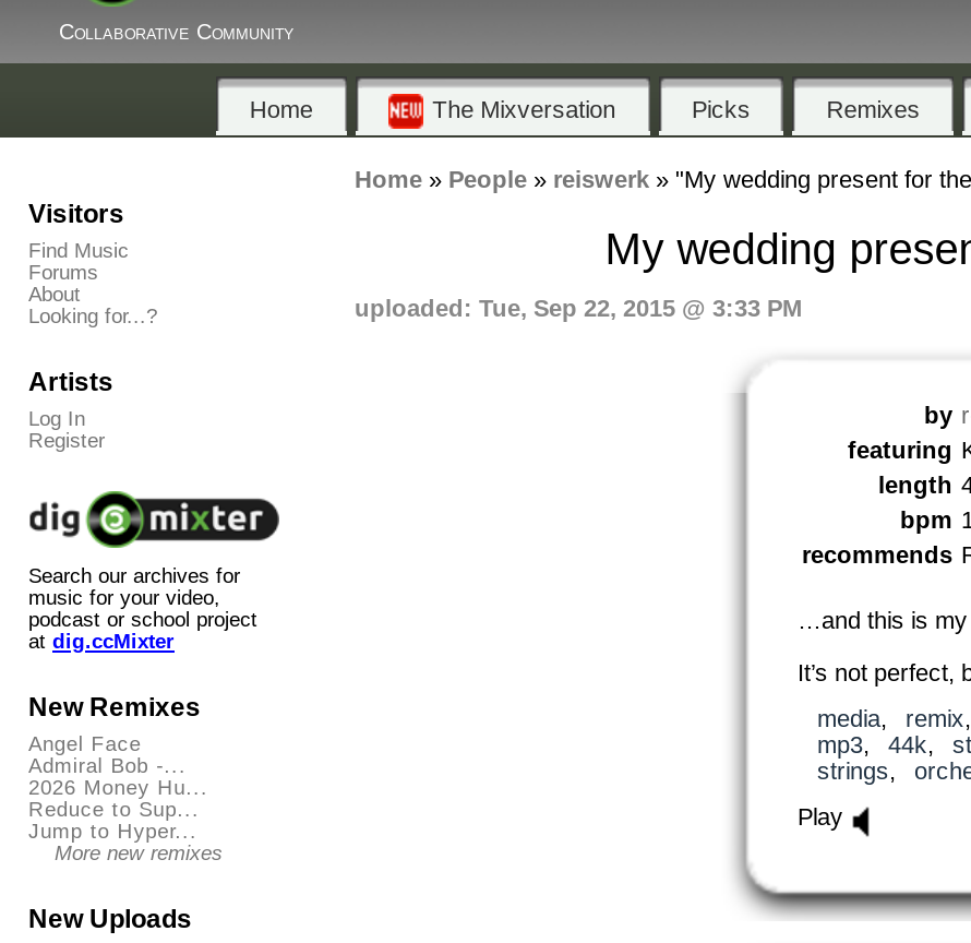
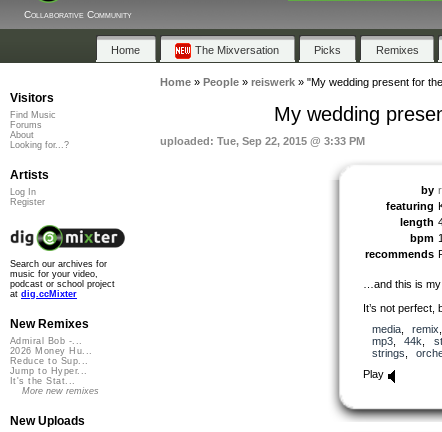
[28,734,141,756] Angel Face -> none
none -> [10,376,75,386] It's the Stat...

